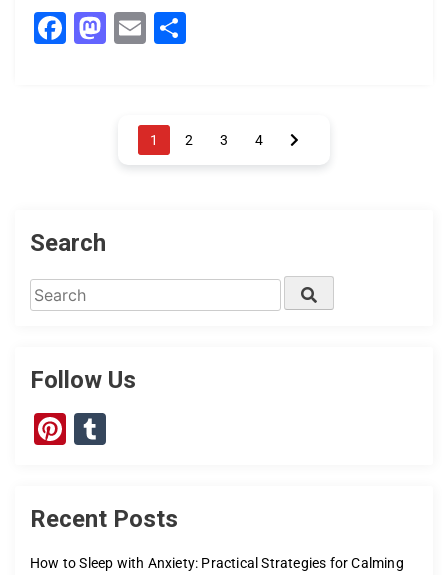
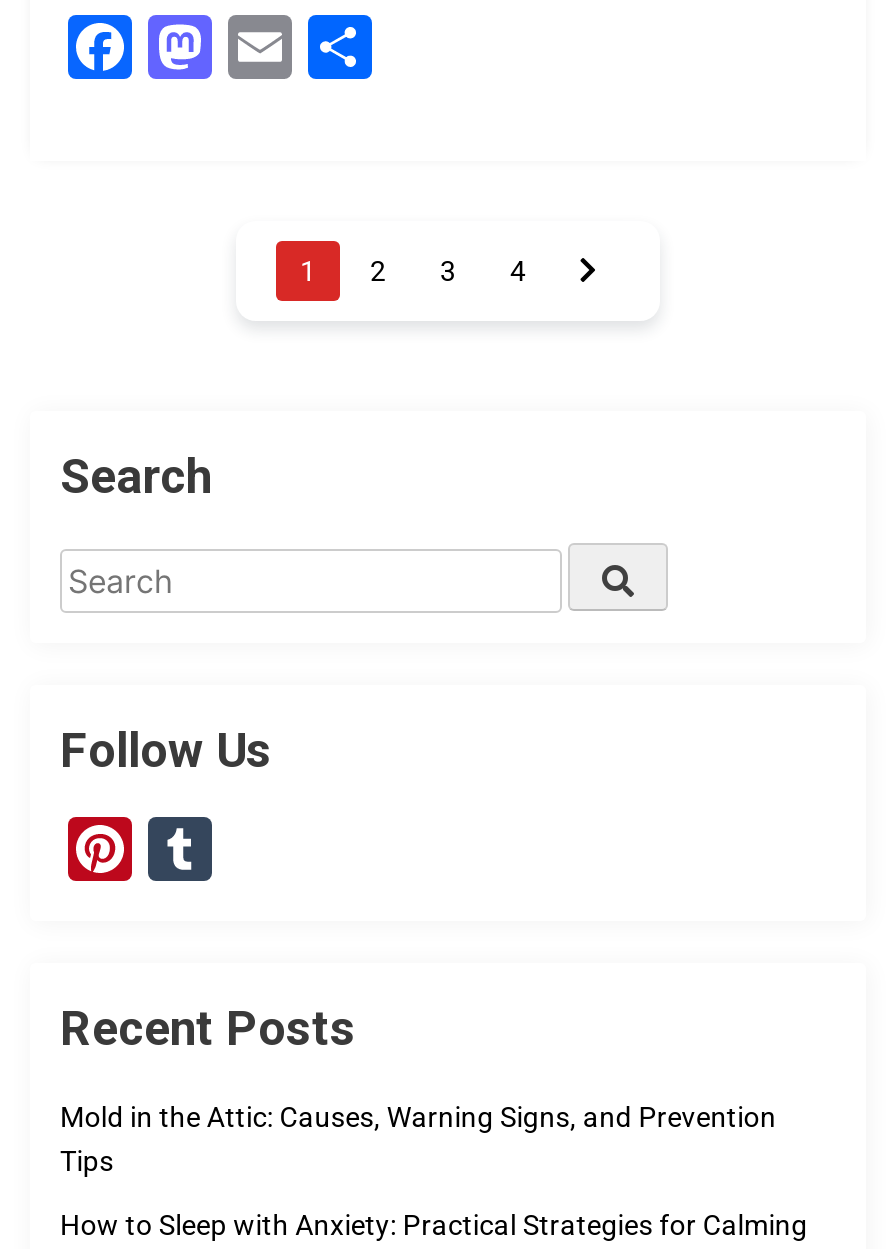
none -> [60,1101,776,1177] Mold in the Attic: Causes, Warning Signs, and Prevention | Tips

